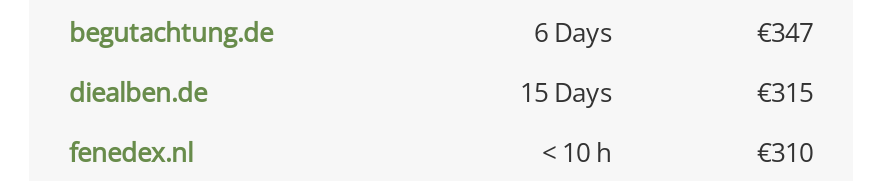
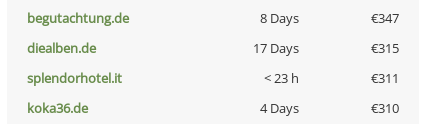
[534,14,612,50] 6 Days -> [259,9,298,27] 8 Days
[520,74,612,110] 15 Days -> [252,39,298,57] 17 Days
[69,134,612,170] fenedex.nl | < 10 h -> [27,69,399,117] splendorhotel.it | < 23 h | €311 | koka36.de | 4 Days

